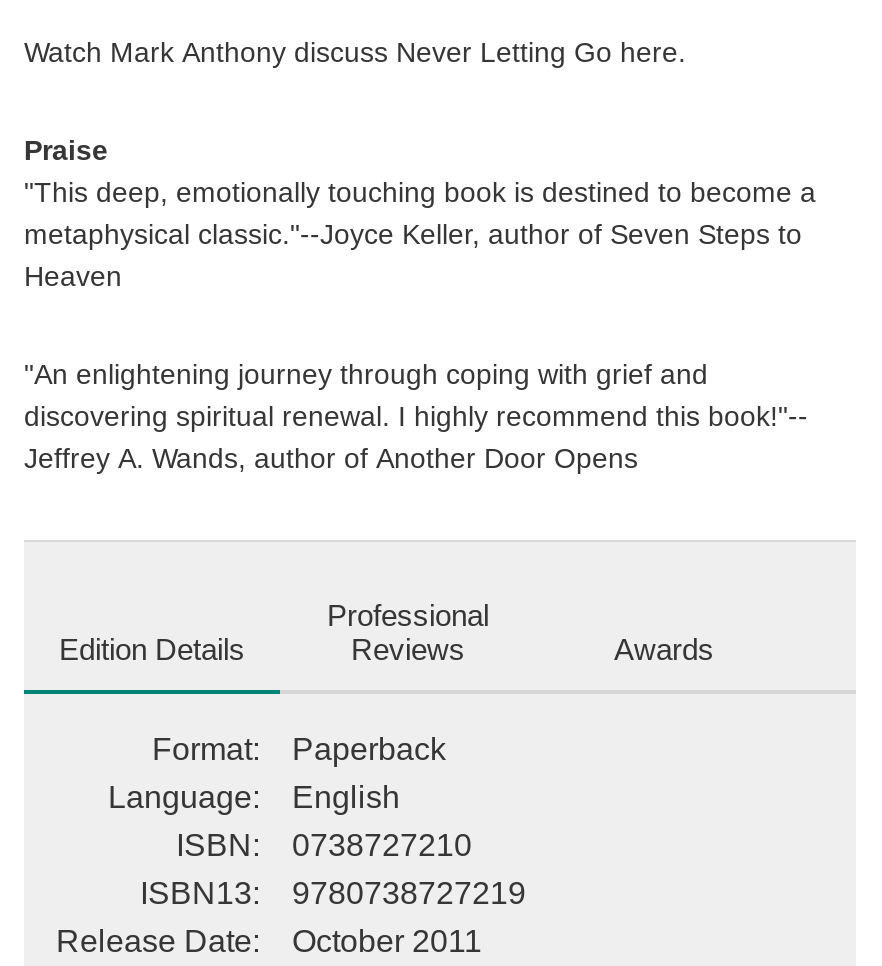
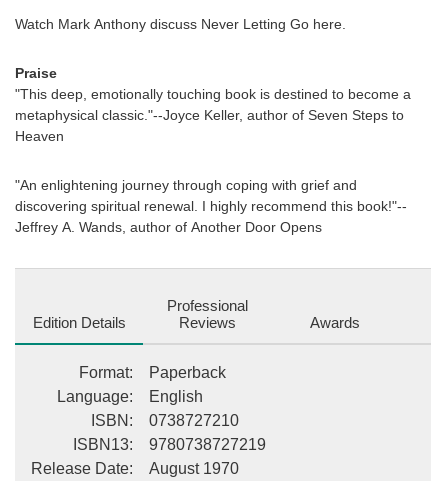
[56,924,482,958] Release Date: October 2011 -> [31,460,239,477] Release Date: August 1970

